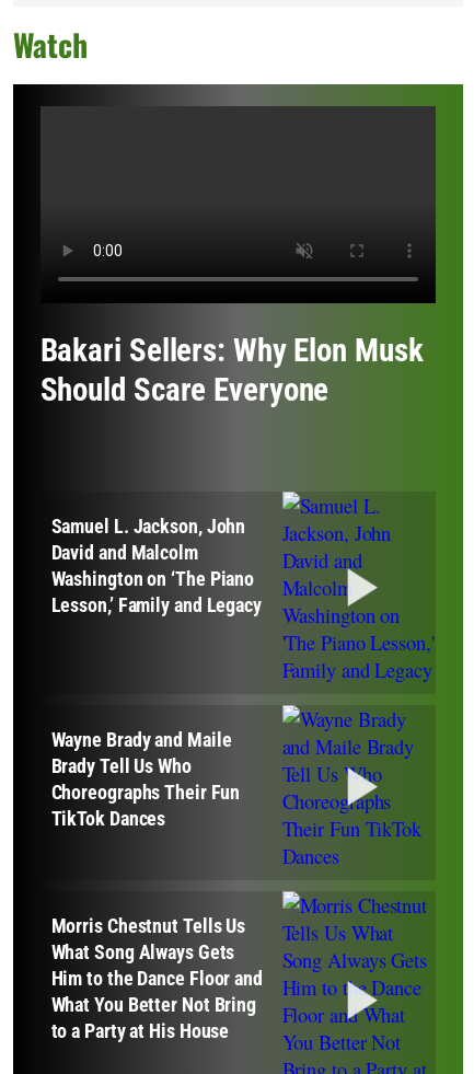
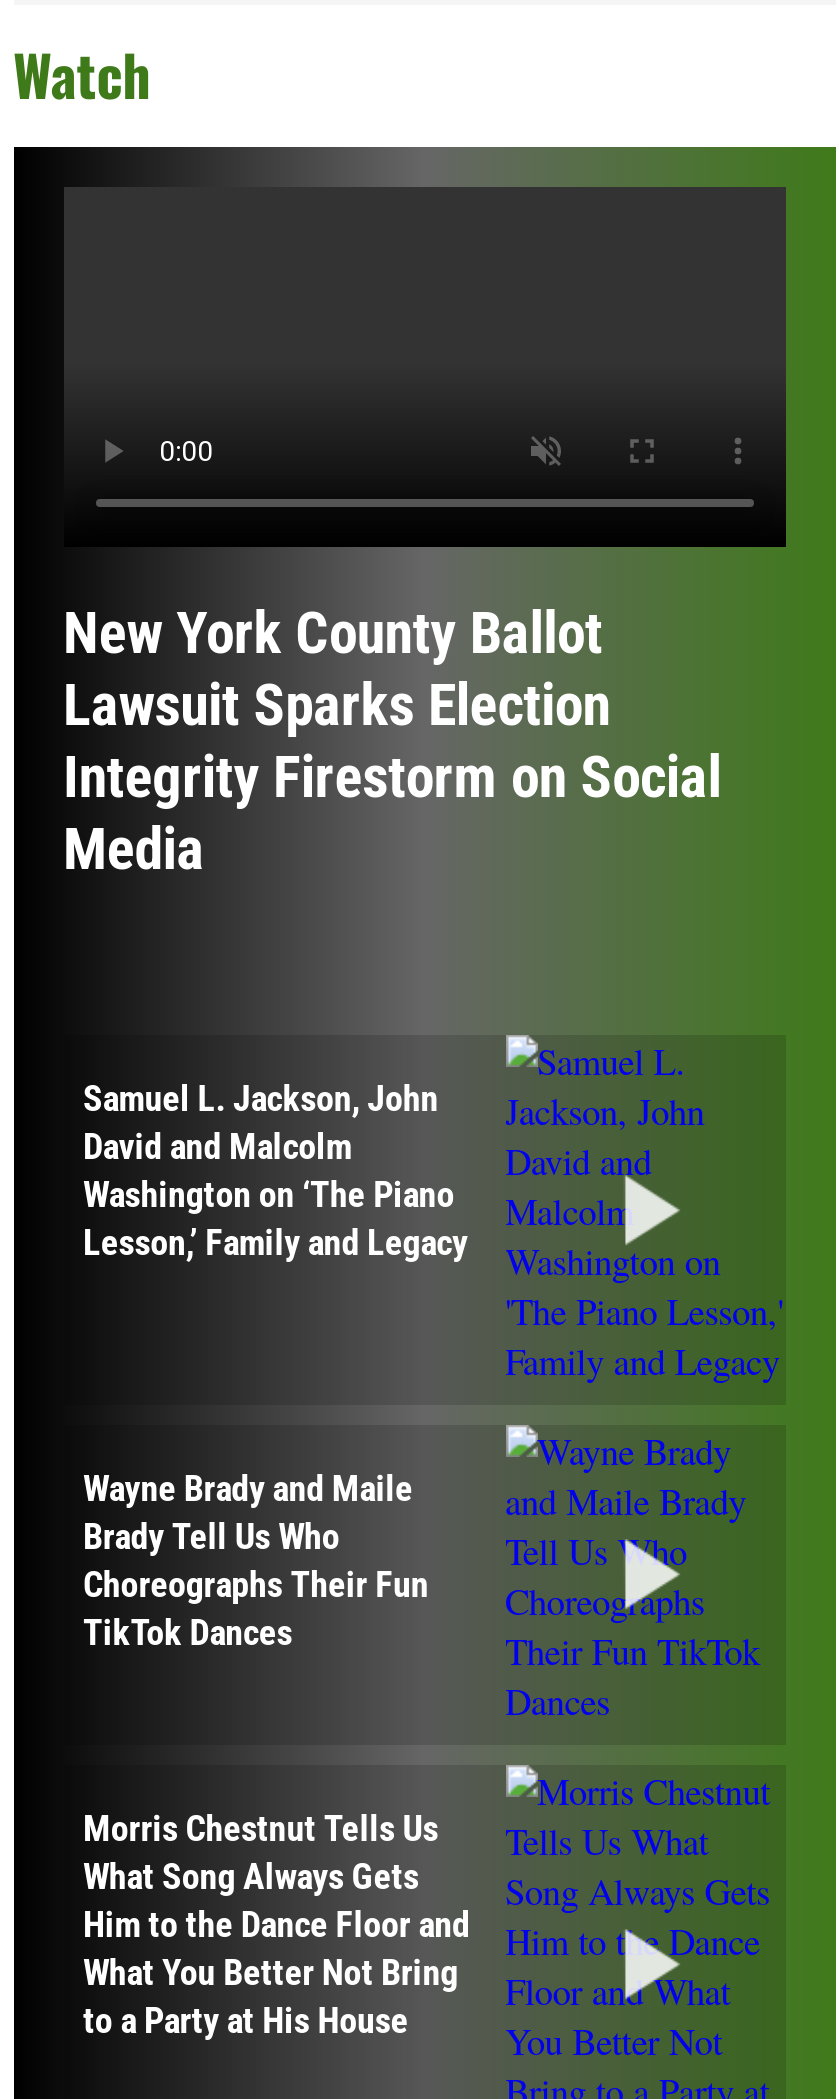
[40,332,423,409] Bakari Sellers: Why Elon Musk | Should Scare Everyone -> [63,600,721,884] New York County Ballot | Lawsuit Sparks Election | Integrity Firestorm on Social | Media

